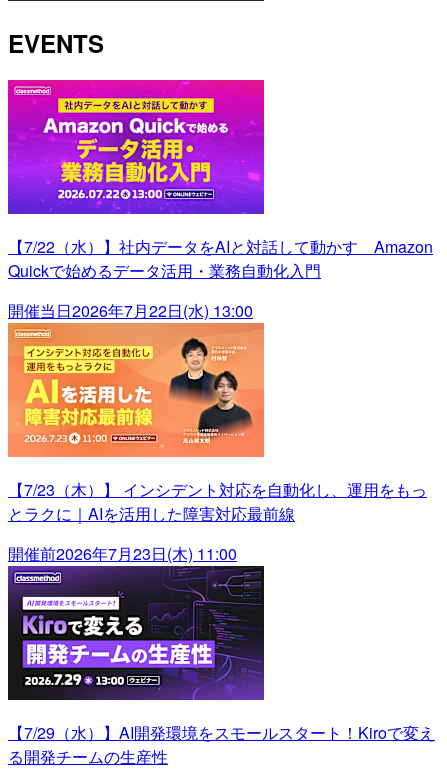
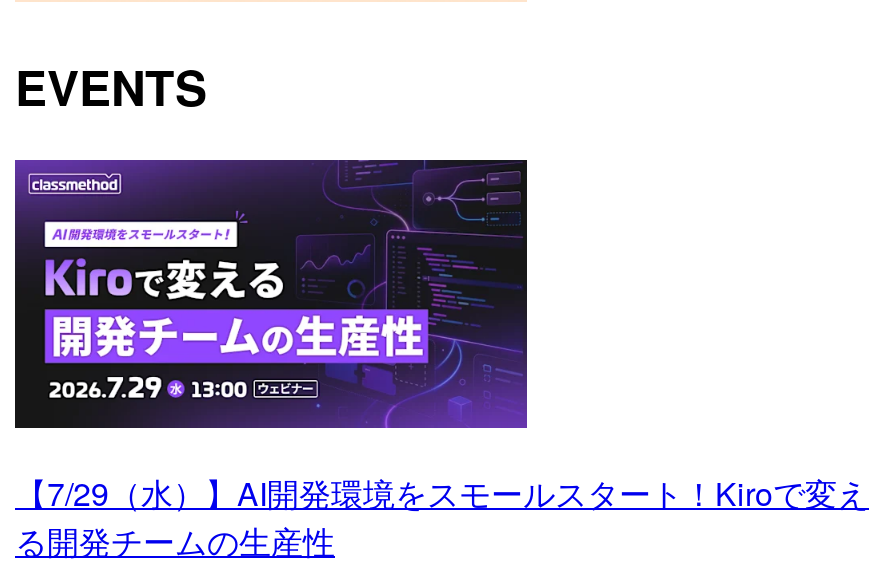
[7,79,433,322] [image] | 【7/22（水）】社内データをAIと対話して動かす Amazon | Quickで始めるデータ活用・業務自動化入門 | 開催当日2026年7月22日(水) 13:00 -> none
[7,329,427,565] [image] | 【7/23（木）】 インシデント対応を自動化し、運用をもっ | とラクに｜AIを活用した障害対応最前線 | 開催前2026年7月23日(木) 11:00 -> none

